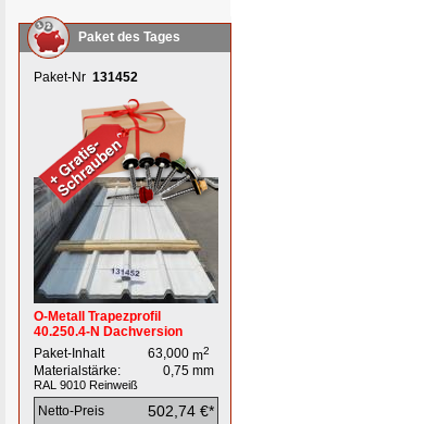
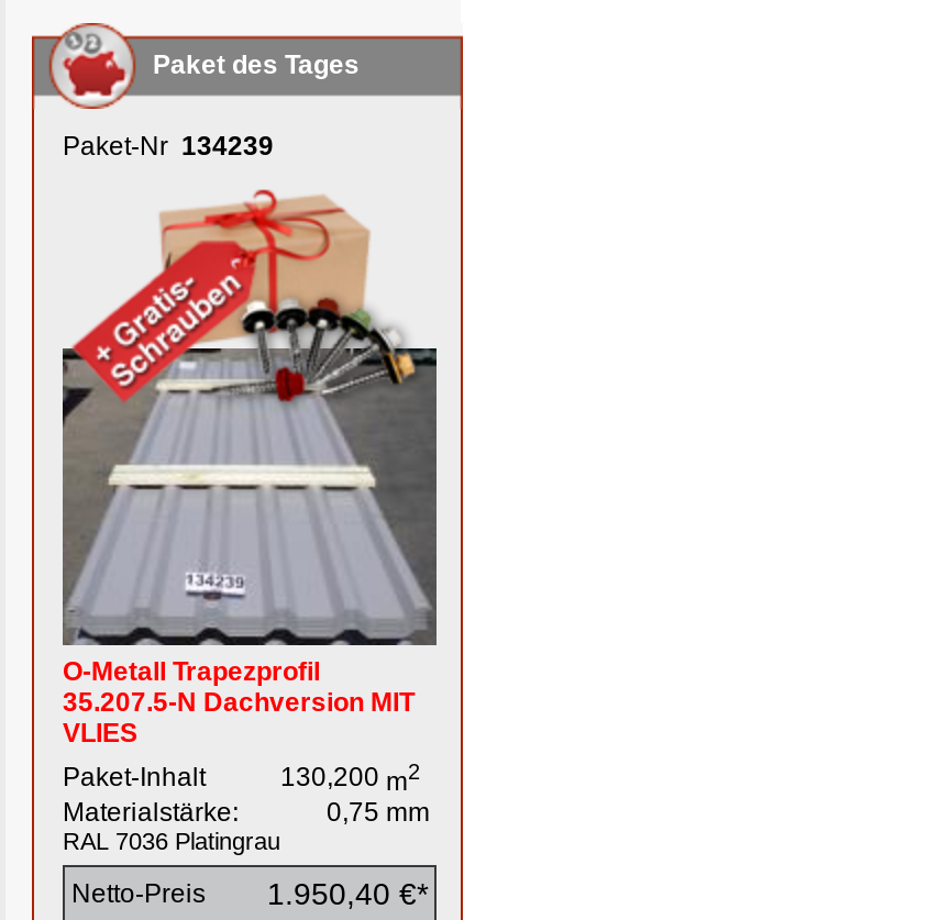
[34,70,138,85] Paket-Nr 131452 -> [63,131,274,162] Paket-Nr 134239
[34,177,218,339] [image] | 40.250.4-N Dachversion -> [60,348,437,749] [image] | 35.207.5-N Dachversion MIT | VLIES
[148,345,210,363] 63,000 m2 -> [280,760,421,797] 130,200 m2
[34,378,138,391] RAL 9010 Reinweiß -> [63,828,280,854] RAL 7036 Platingrau
[148,402,214,420] 502,74 €* -> [267,876,428,911] 1.950,40 €*

